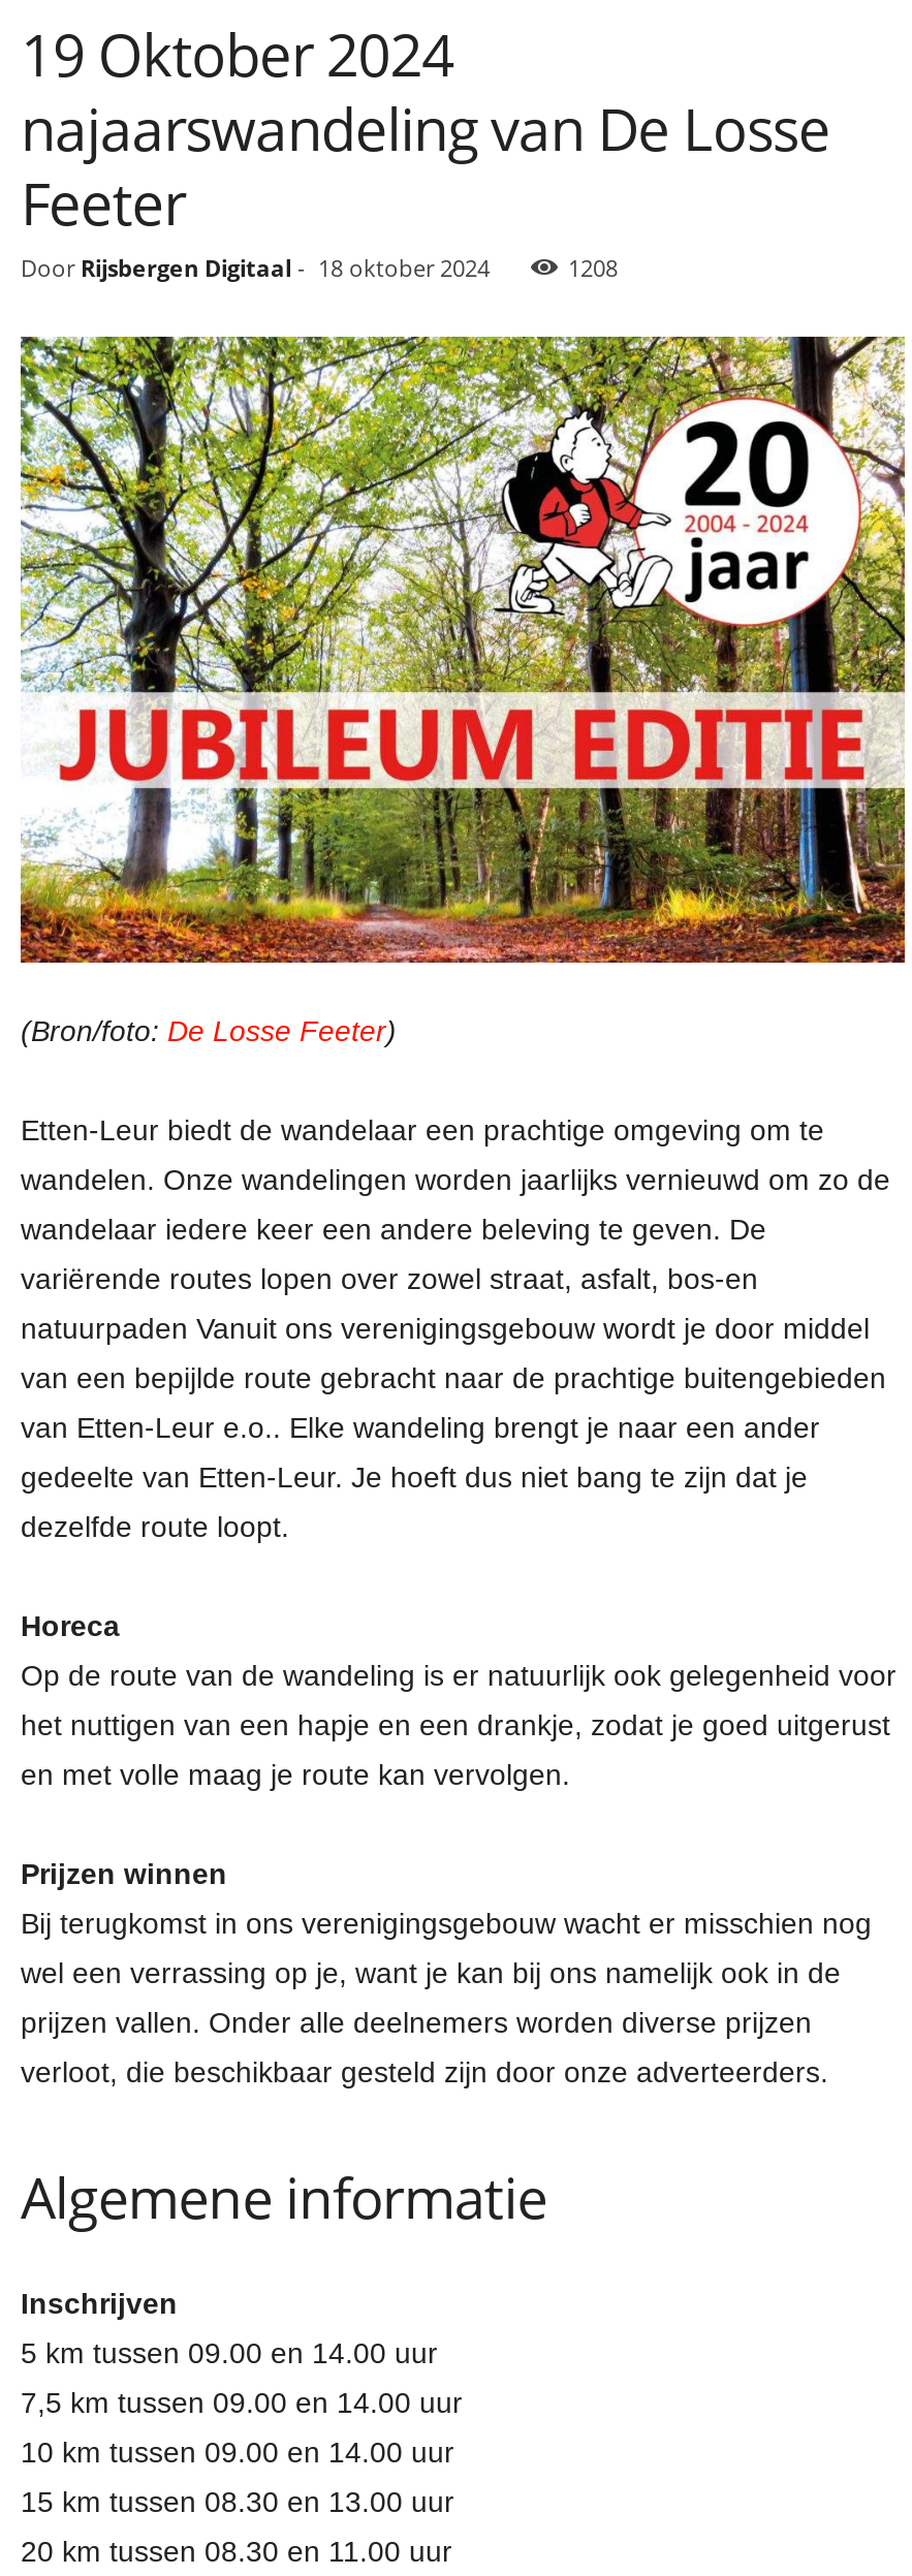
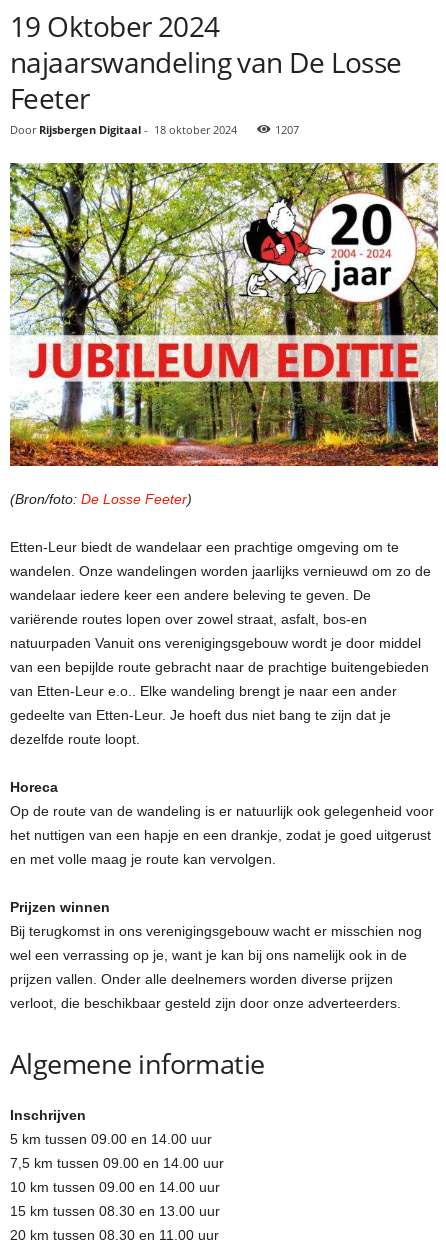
[568,252,618,283] 1208 -> [275,122,299,137] 1207

